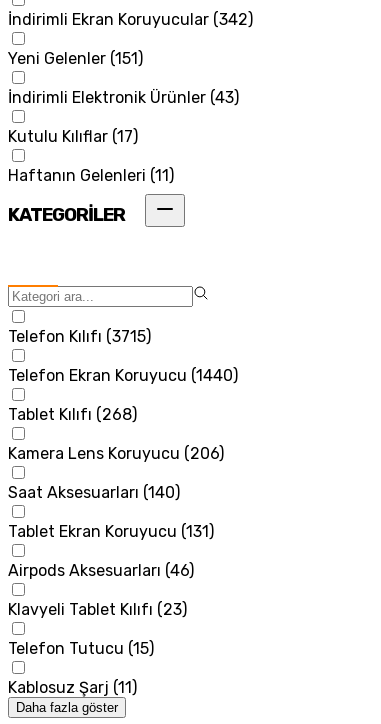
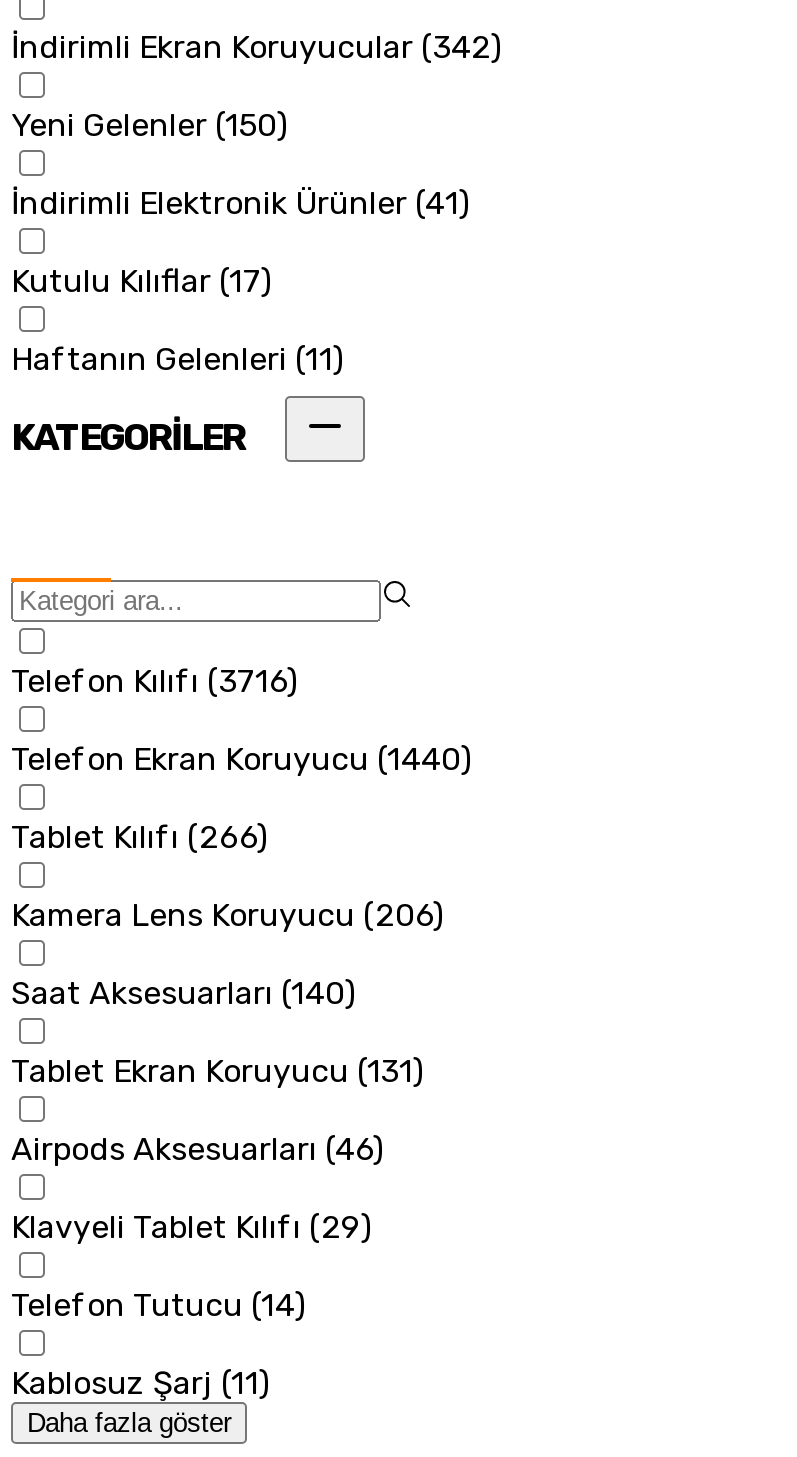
[8,49,143,68] Yeni Gelenler (151) -> [11,106,287,144] Yeni Gelenler (150)
[8,88,239,107] İndirimli Elektronik Ürünler (43) -> [11,184,469,222] İndirimli Elektronik Ürünler (41)
[8,327,151,346] Telefon Kılıfı (3715) -> [11,661,297,699] Telefon Kılıfı (3716)
[8,405,137,424] Tablet Kılıfı (268) -> [11,817,267,855] Tablet Kılıfı (266)
[8,600,187,619] Klavyeli Tablet Kılıfı (23) -> [11,1207,371,1245] Klavyeli Tablet Kılıfı (29)
[8,639,154,658] Telefon Tutucu (15) -> [11,1285,305,1323] Telefon Tutucu (14)

